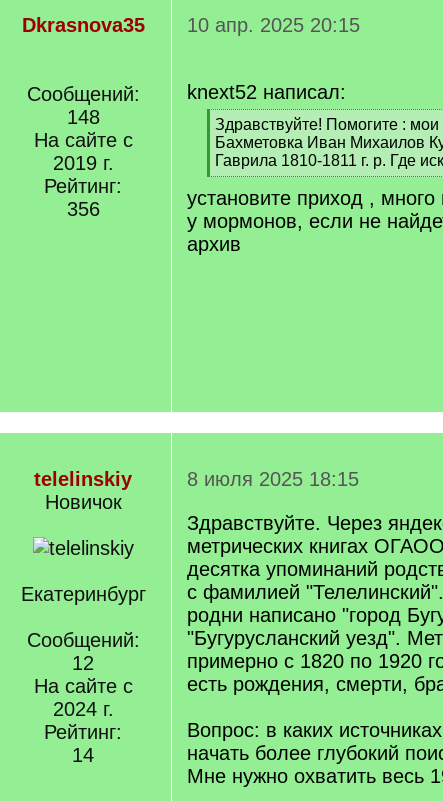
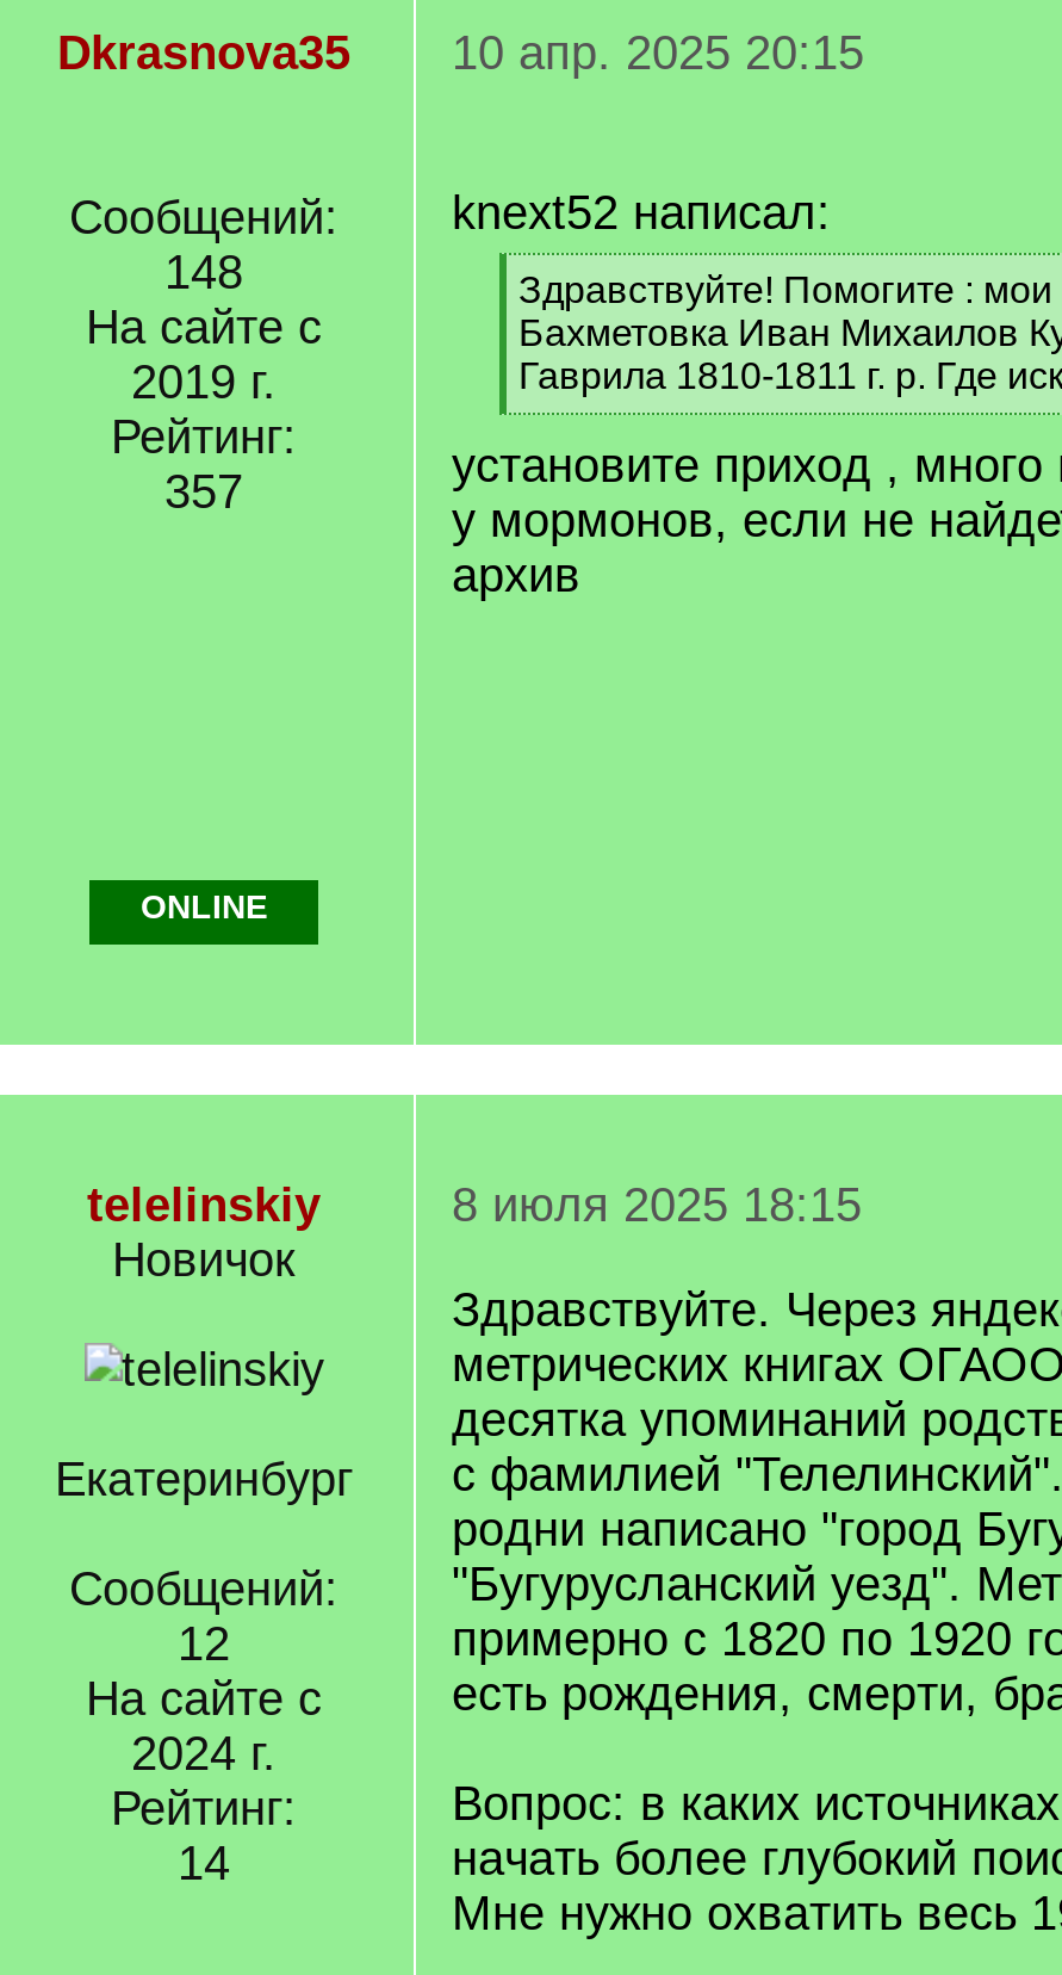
[66,198,99,220] 356 -> [164,465,243,518] 357
none -> [141,887,267,925] ONLINE

